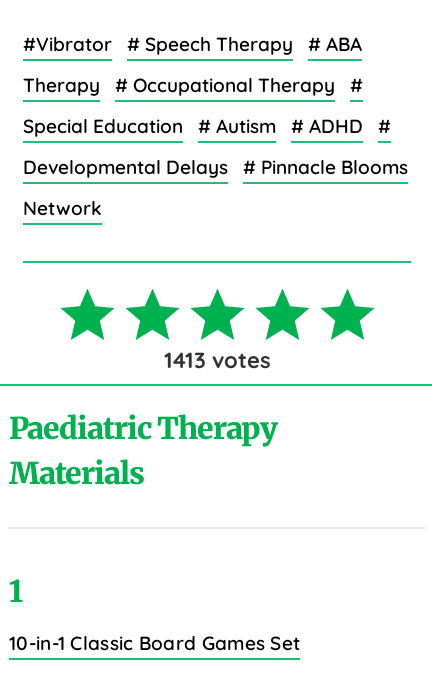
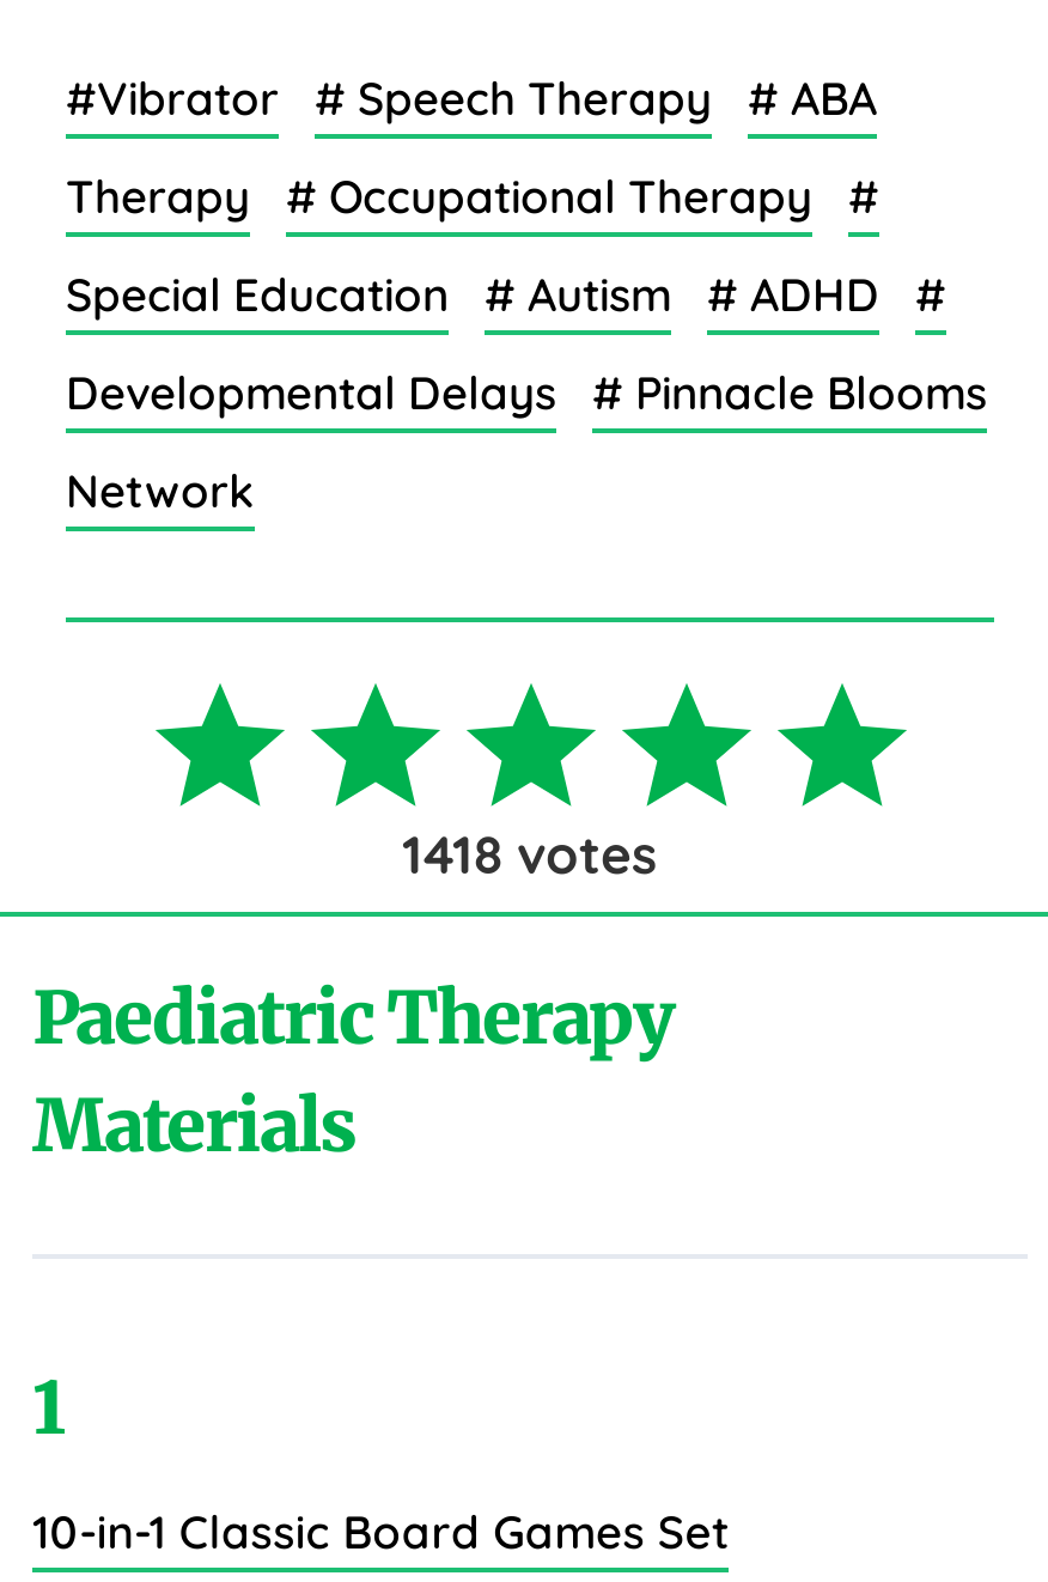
[163,346,270,374] 1413 votes -> [402,821,658,888] 1418 votes

